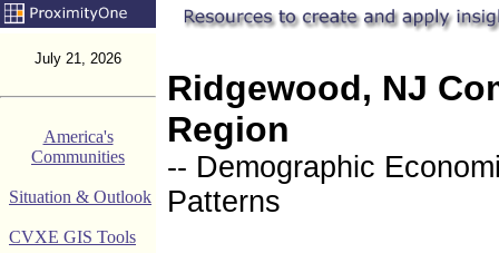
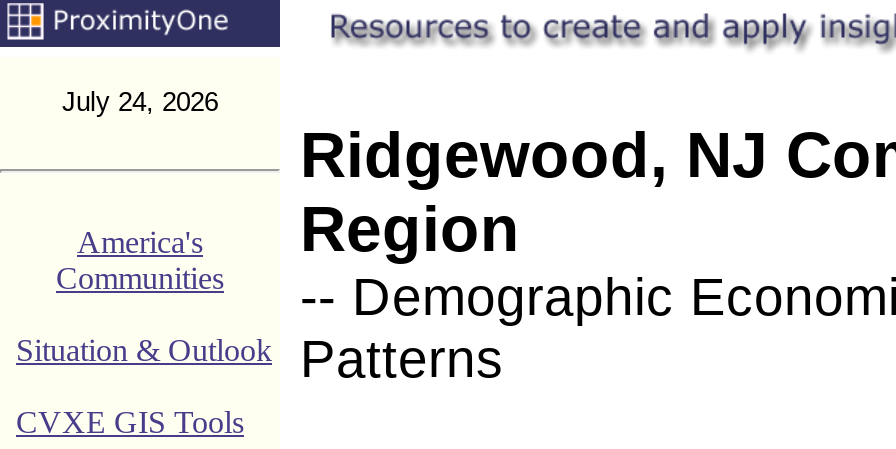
[35,50,121,67] July 21, 2026 -> [62,87,218,117] July 24, 2026

